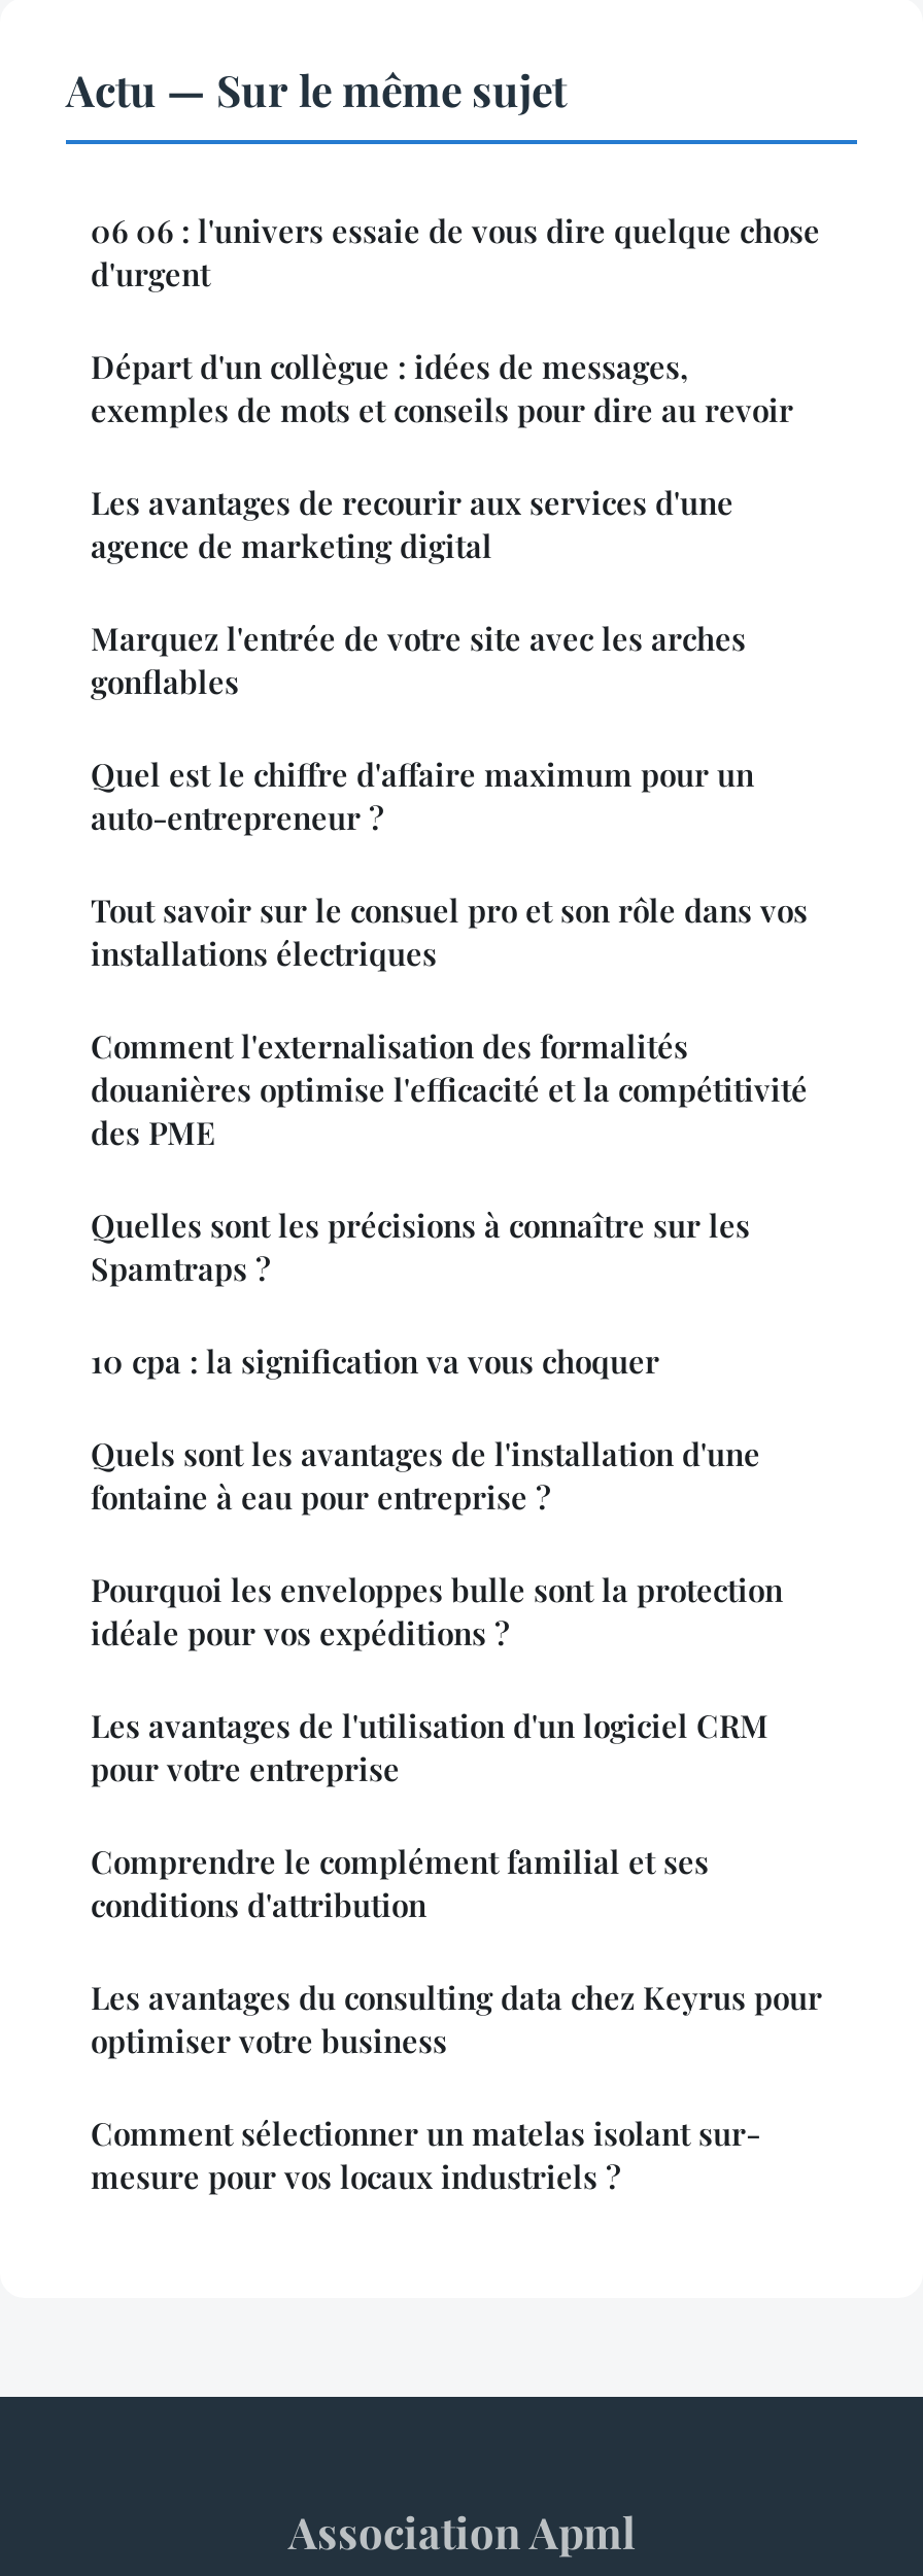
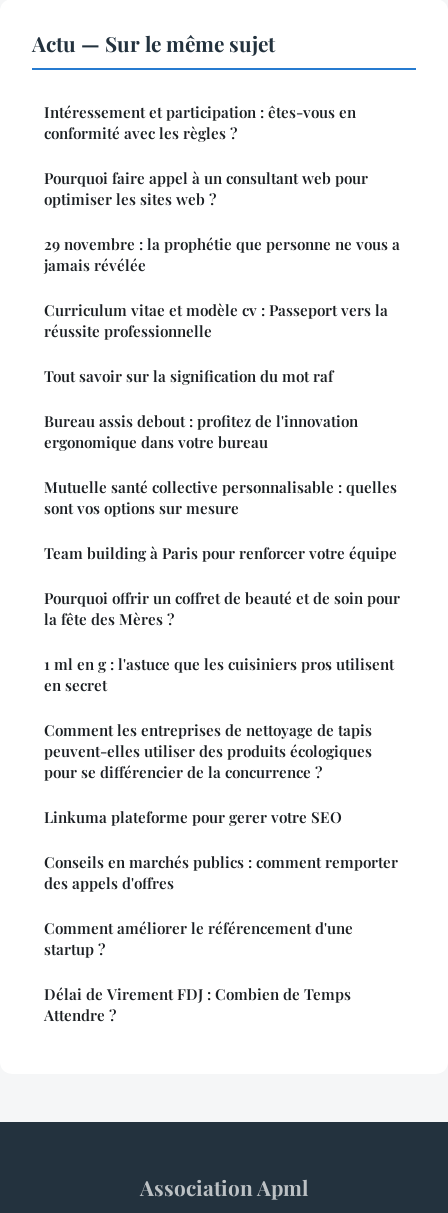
[91,209,820,294] 06 06 : l'univers essaie de vous dire quelque chose | d'urgent -> [44,102,356,143] Intéressement et participation : êtes-vous en | conformité avec les règles ?
[91,345,793,430] Départ d'un collègue : idées de messages, | exemples de mots et conseils pour dire au revoir -> [44,168,368,209] Pourquoi faire appel à un consultant web pour | optimiser les sites web ?
[91,481,733,565] Les avantages de recourir aux services d'une | agence de marketing digital -> [44,234,400,275] 29 novembre : la prophétie que personne ne vous a | jamais révélée
[91,617,746,701] Marquez l'entrée de votre site avec les arches | gonflables -> [44,300,388,341] Curriculum vitae et modèle cv : Passeport vers la | réussite professionnelle
[91,753,754,837] Quel est le chiffre d'affaire maximum pour un | auto-entrepreneur ? -> [44,366,333,386] Tout savoir sur la signification du mot raf
[91,889,808,973] Tout savoir sur le consuel pro et son rôle dans vos | installations électriques -> [44,411,358,452] Bureau assis debout : profitez de l'innovation | ergonomique dans votre bureau
[91,1025,808,1152] Comment l'externalisation des formalités | douanières optimise l'efficacité et la compétitivité | des PME -> [44,477,397,518] Mutuelle santé collective personnalisable : quelles | sont vos options sur mesure
[91,1204,750,1288] Quelles sont les précisions à connaître sur les | Spamtraps ? -> [44,543,397,563] Team building à Paris pour renforcer votre équipe
[91,1340,659,1381] 10 cpa : la signification va vous choquer -> [44,588,400,629] Pourquoi offrir un coffret de beauté et de soin pour | la fête des Mères ?
[91,1432,760,1517] Quels sont les avantages de l'installation d'une | fontaine à eau pour entreprise ? -> [44,654,394,695] 1 ml en g : l'astuce que les cuisiniers pros utilisent | en secret
[91,1568,783,1653] Pourquoi les enveloppes bulle sont la protection | idéale pour vos expéditions ? -> [44,720,372,782] Comment les entreprises de nettoyage de tapis | peuvent-elles utiliser des produits écologiques | pour se différencier de la concurrence ?
[91,1704,768,1789] Les avantages de l'utilisation d'un logiciel CRM | pour votre entreprise -> [44,807,342,827] Linkuma plateforme pour gerer votre SEO
[91,1840,709,1924] Comprendre le complément familial et ses | conditions d'attribution -> [44,852,398,893] Conseils en marchés publics : comment remporter | des appels d'offres
[91,1976,822,2060] Les avantages du consulting data chez Keyrus pour | optimiser votre business -> [44,918,353,959] Comment améliorer le référencement d'une | startup ?
[91,2112,760,2196] Comment sélectionner un matelas isolant sur- | mesure pour vos locaux industriels ? -> [44,984,351,1025] Délai de Virement FDJ : Combien de Temps | Attendre ?

